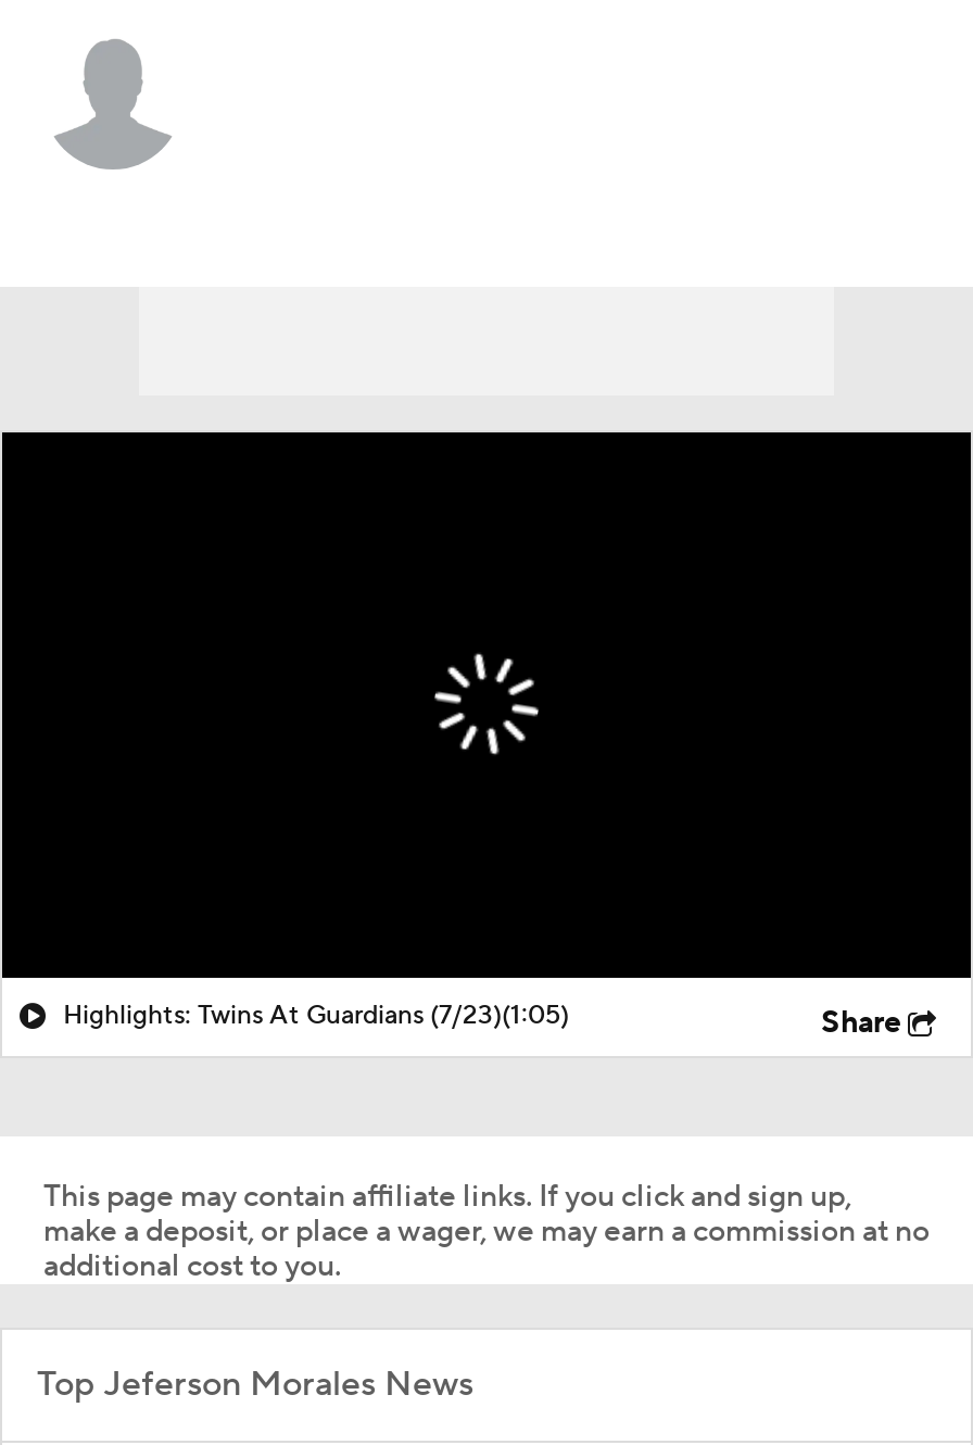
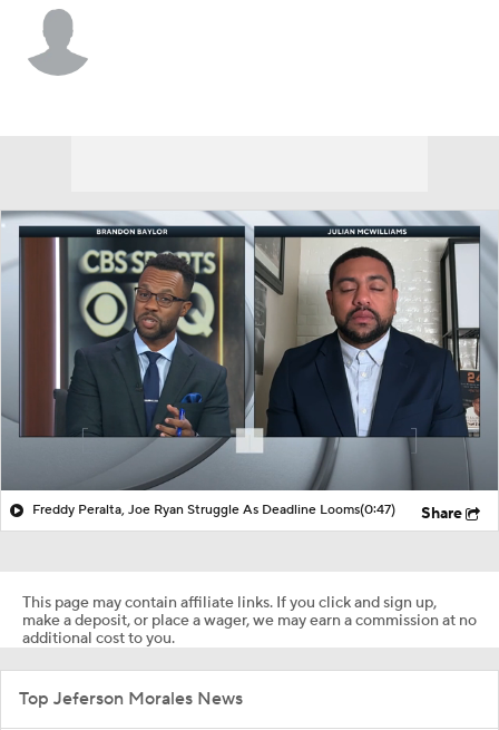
none -> [3,211,496,491] [image]
[63,999,569,1032] Highlights: Twins At Guardians (7/23)(1:05) -> [32,501,395,518] Freddy Peralta, Joe Ryan Struggle As Deadline Looms(0:47)

